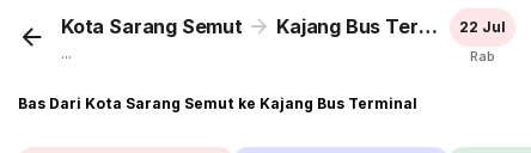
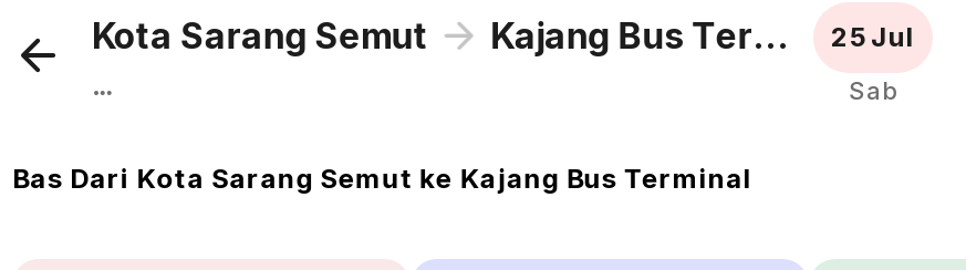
[459,18,506,36] 22 Jul -> [831,20,915,53] 25 Jul
[470,48,495,65] Rab -> [848,75,897,106] Sab

